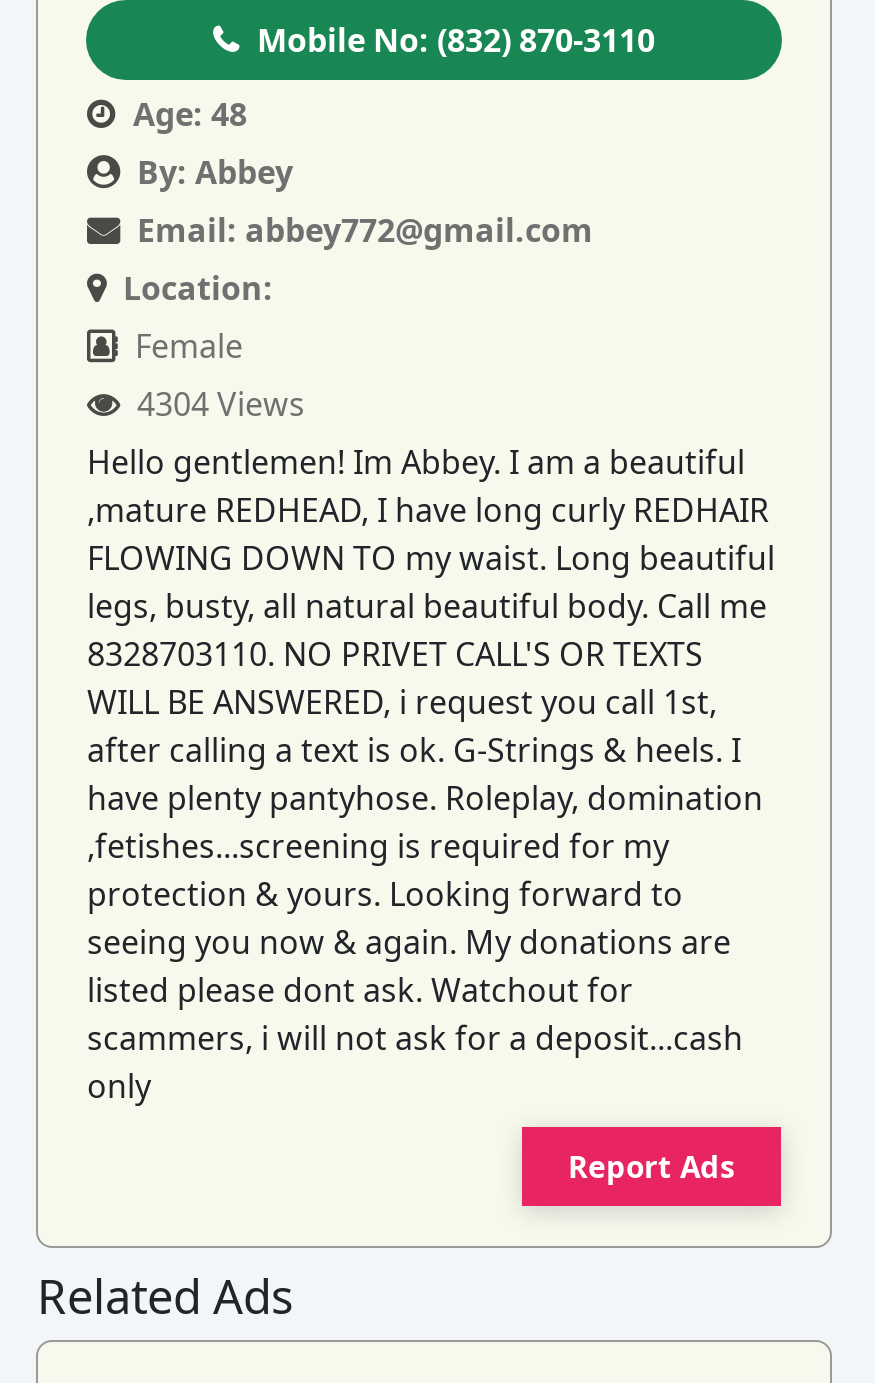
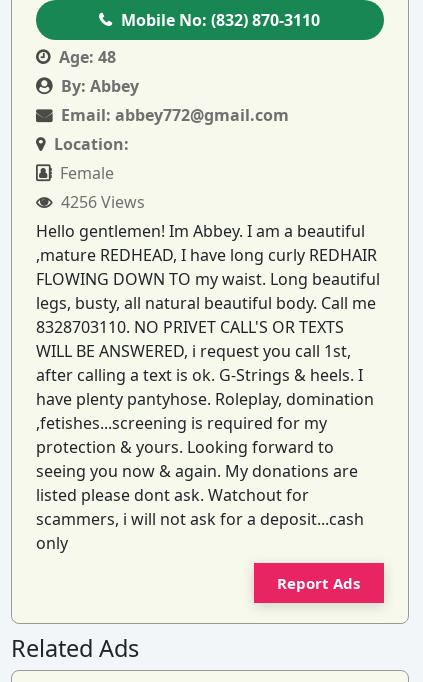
[129,383,305,427] 4304 Views -> [57,191,145,213] 4256 Views

